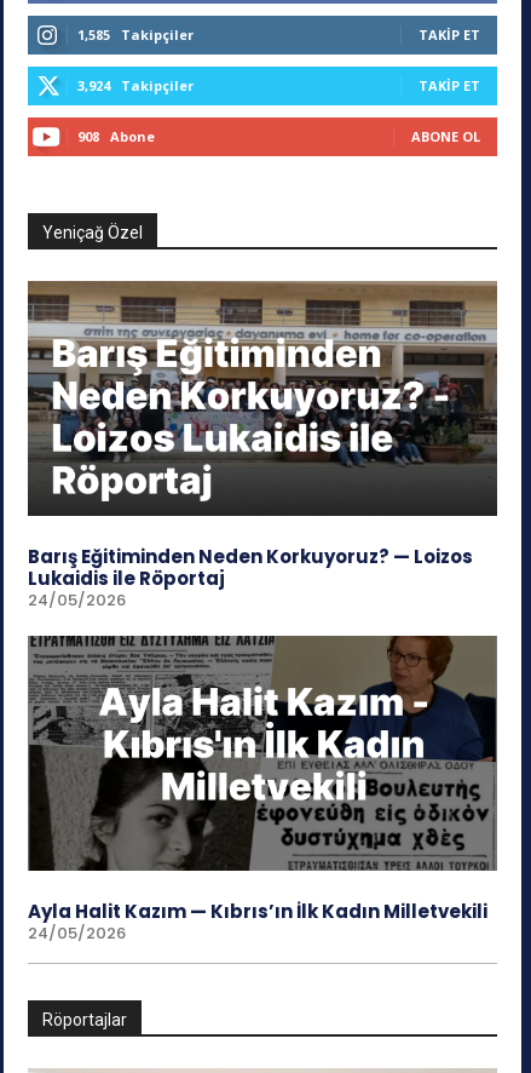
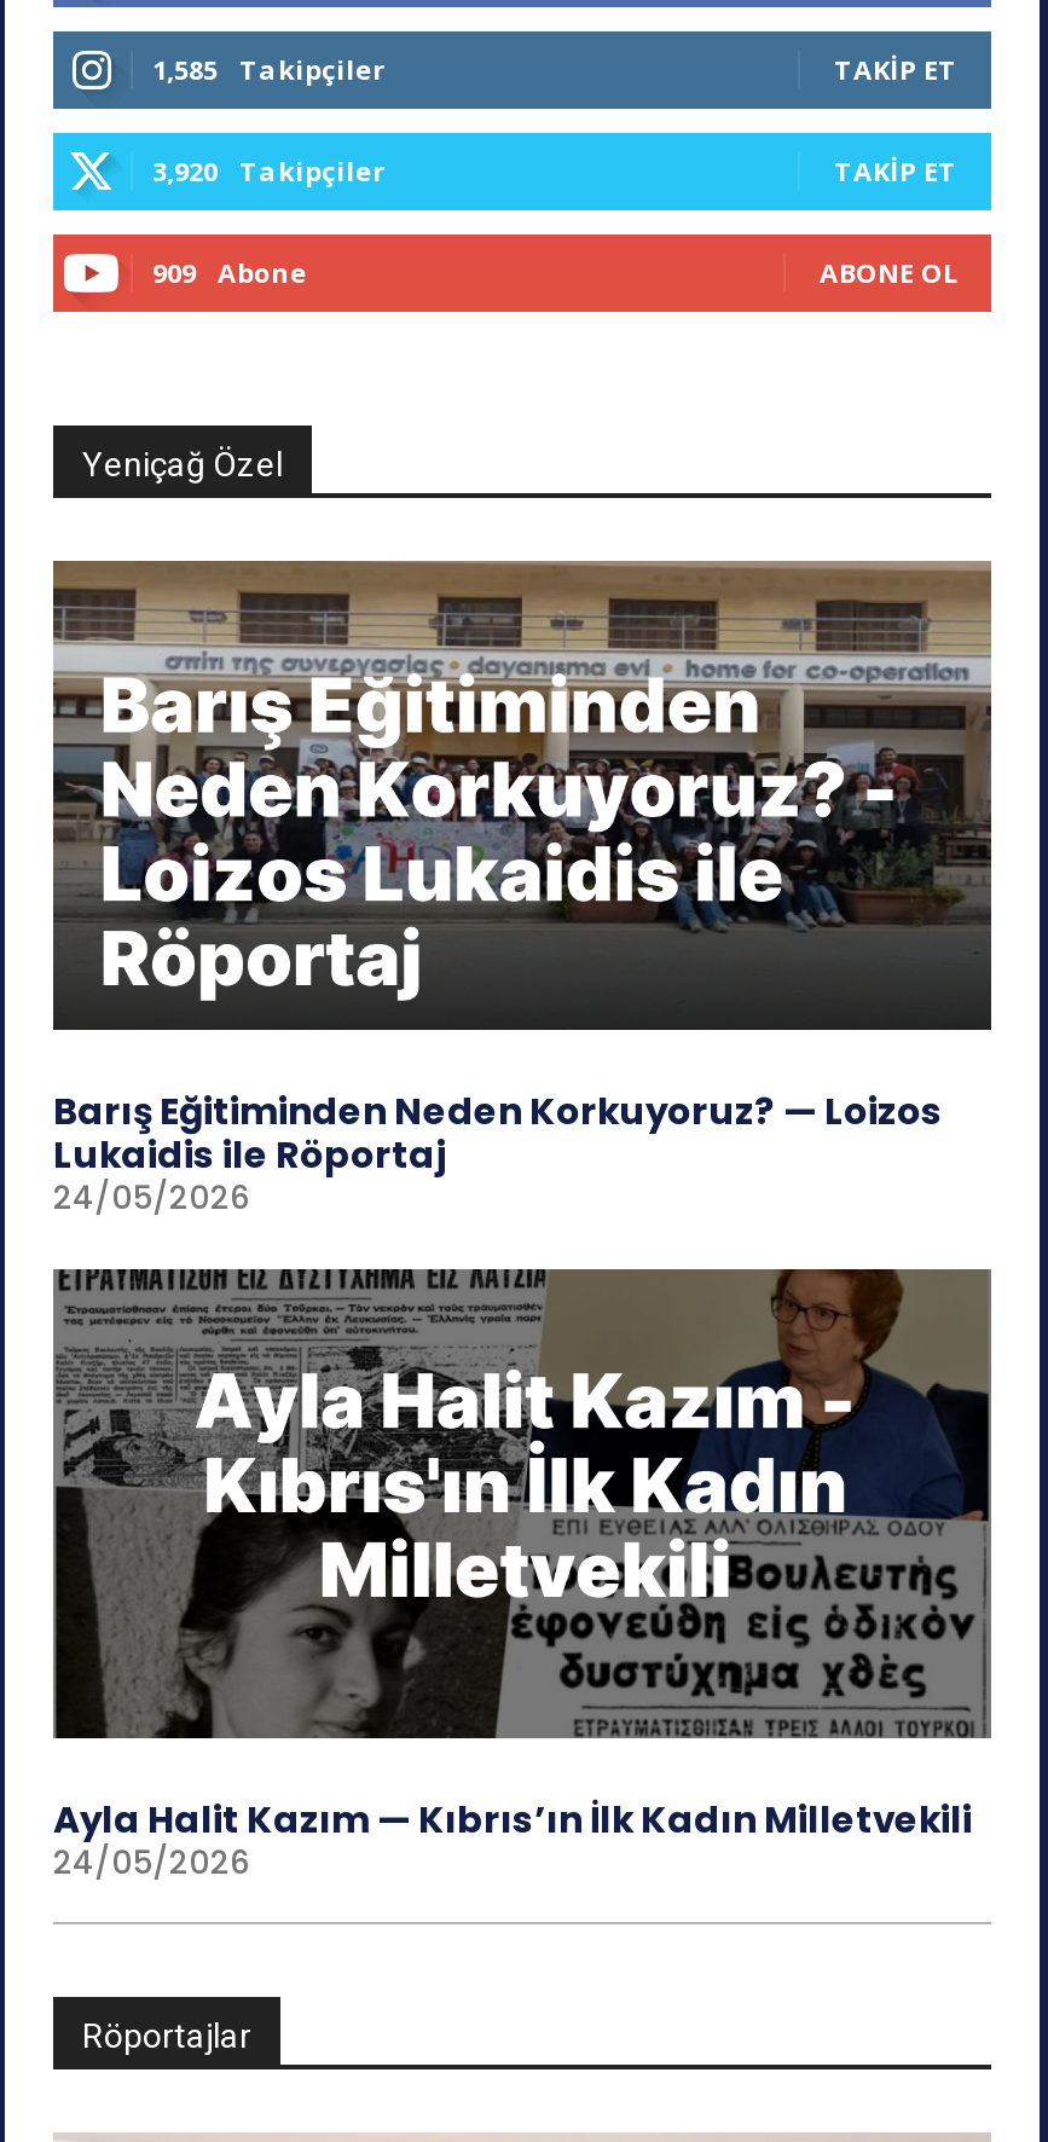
[77,76,194,94] 3,924 Takipçiler -> [152,152,384,189] 3,920 Takipçiler
[77,127,155,145] 908 Abone -> [152,254,307,290] 909 Abone

